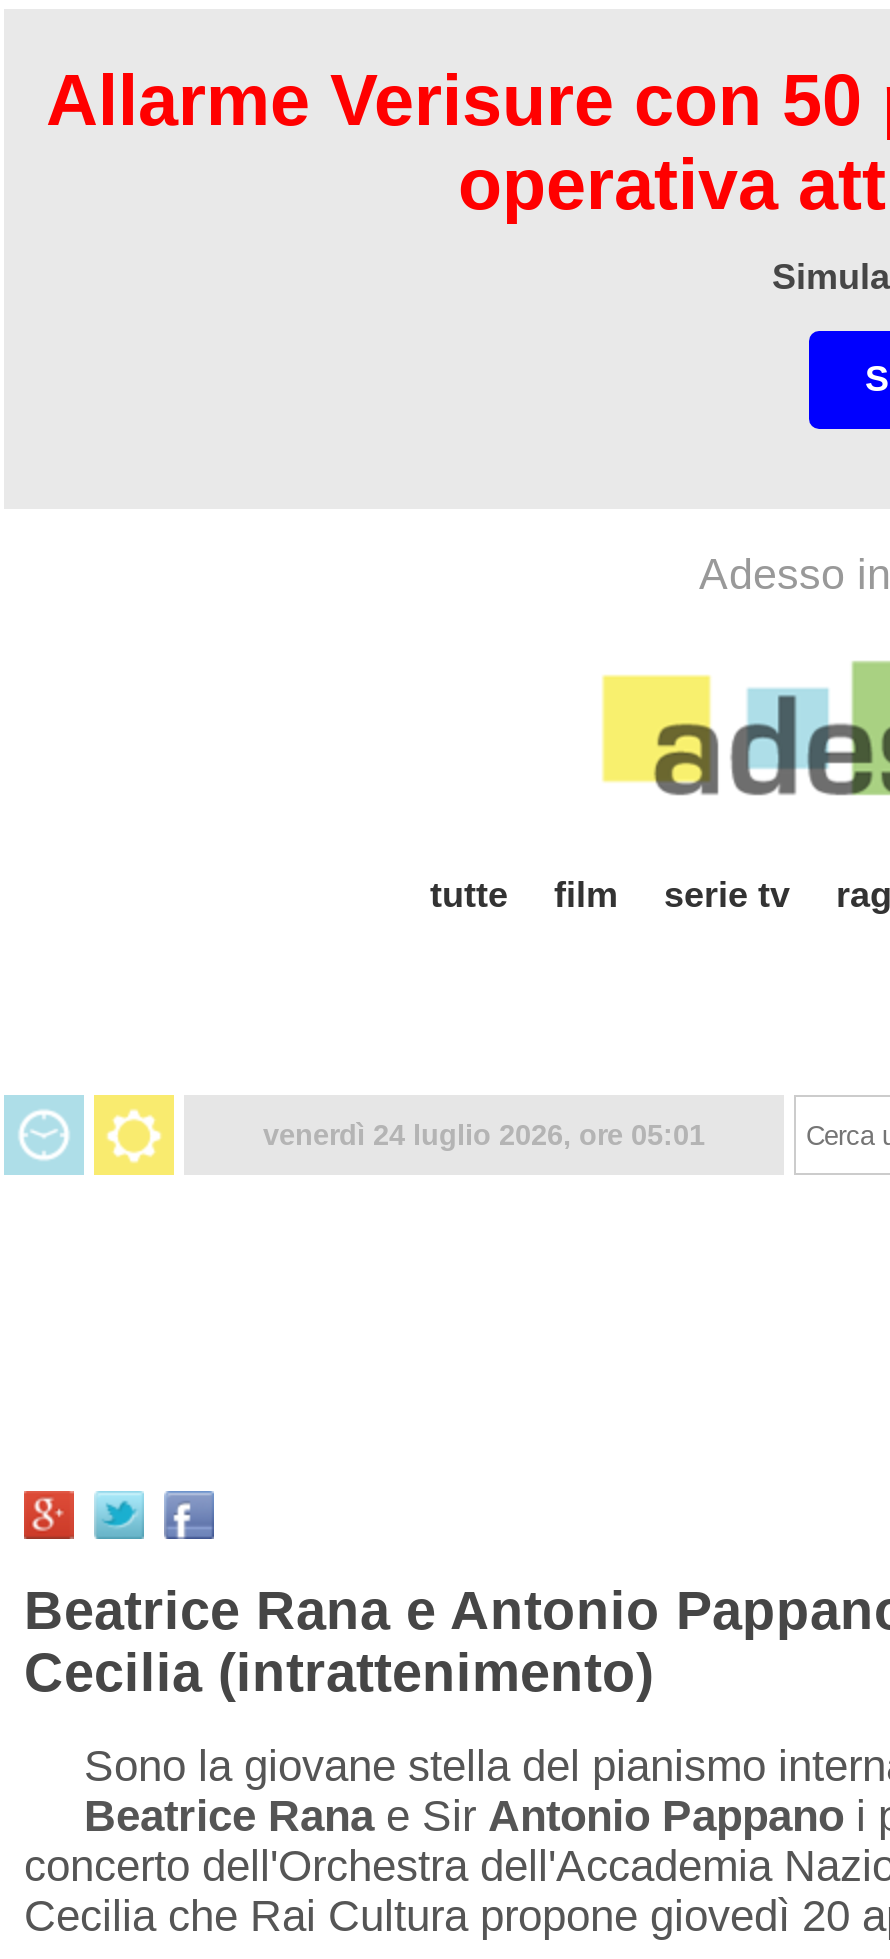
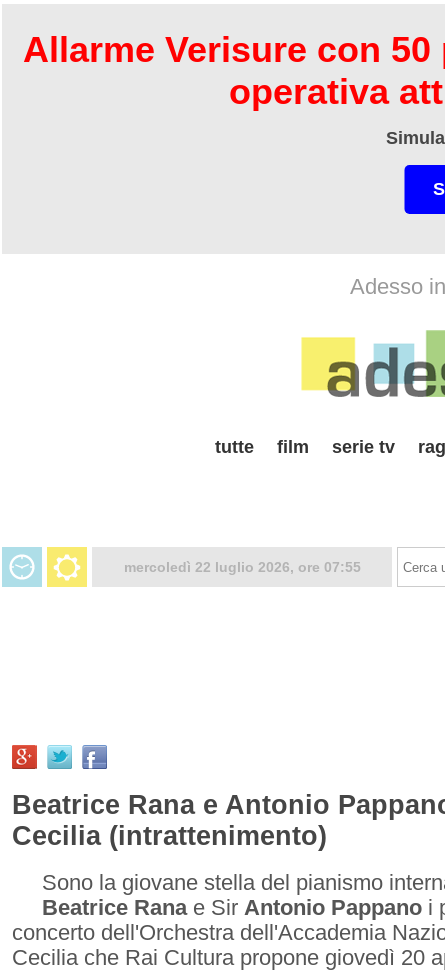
[263,1119,705,1151] venerdì 24 luglio 2026, ore 05:01 -> [123,559,360,575] mercoledì 22 luglio 2026, ore 07:55

